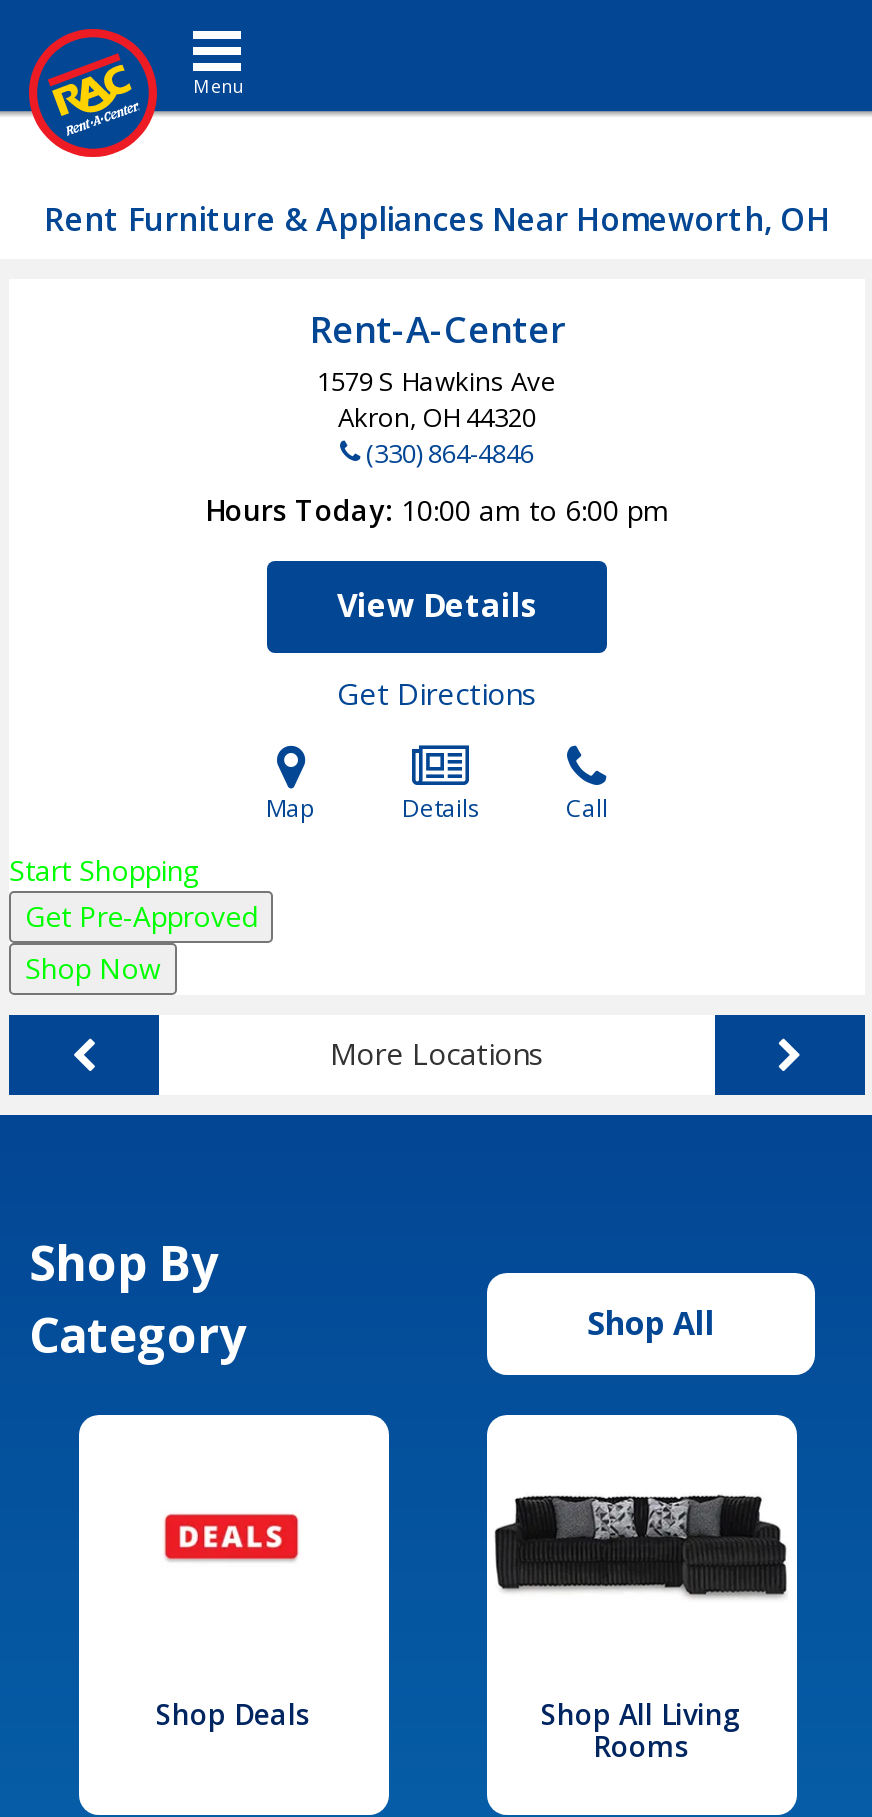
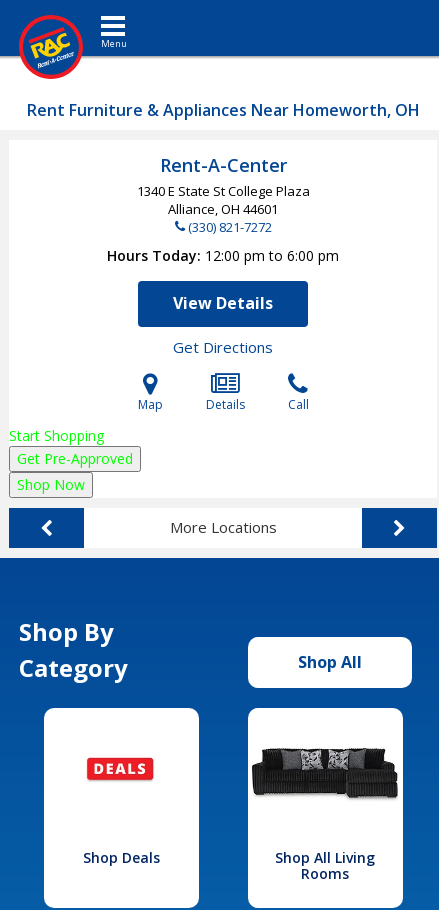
[317,363,557,471] 1579 S Hawkins Ave | Akron, OH 44320 | (330) 864-4846 -> [136,182,309,236] 1340 E State St College Plaza | Alliance, OH 44601 | (330) 821-7272
[205,491,669,529] Hours Today 10:00 am to 6:00 pm -> [107,246,339,265] Hours Today 12:00 pm to 6:00 pm

